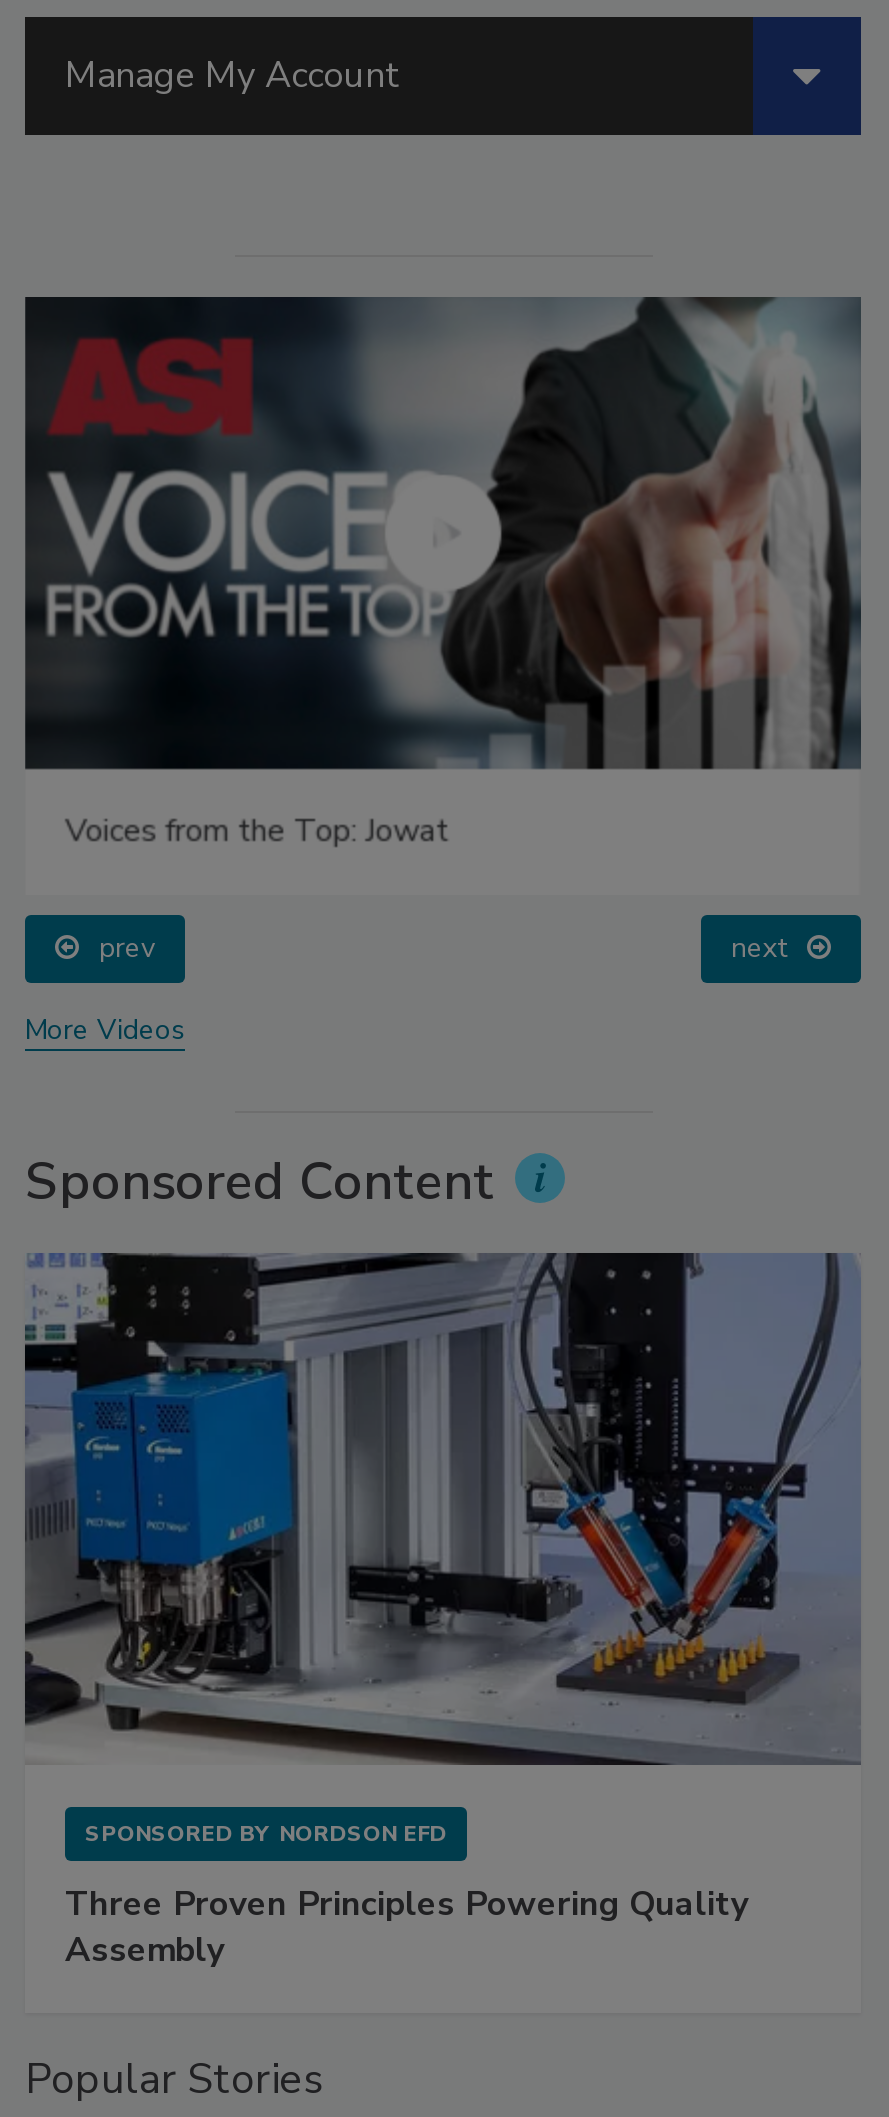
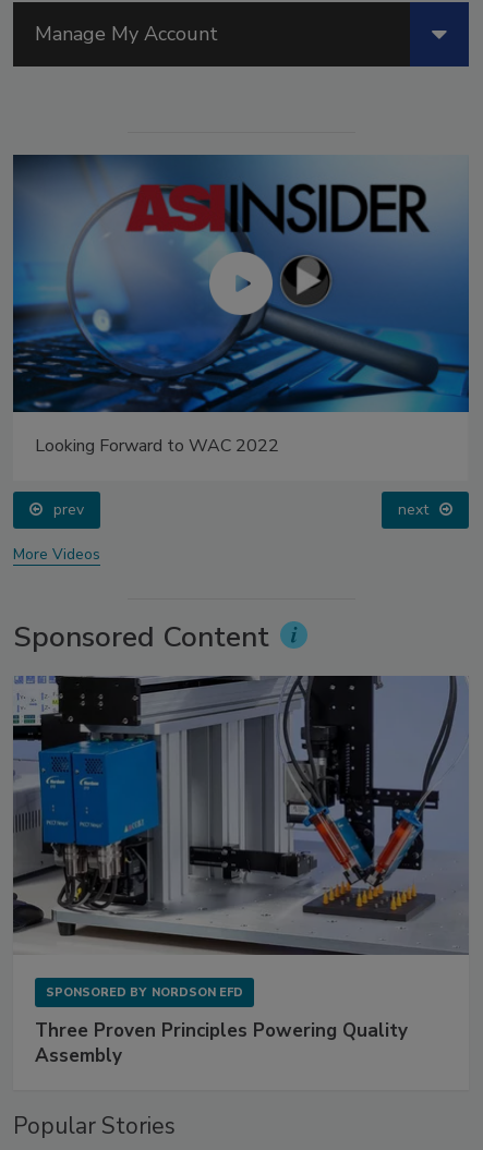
[23,295,861,853] [image] | Voices from the Top: Jowat -> [12,154,470,458] [image] | Looking Forward to WAC 2022

